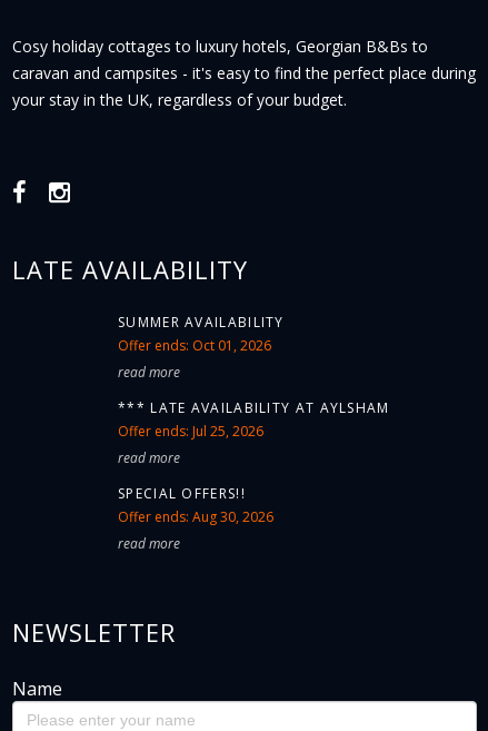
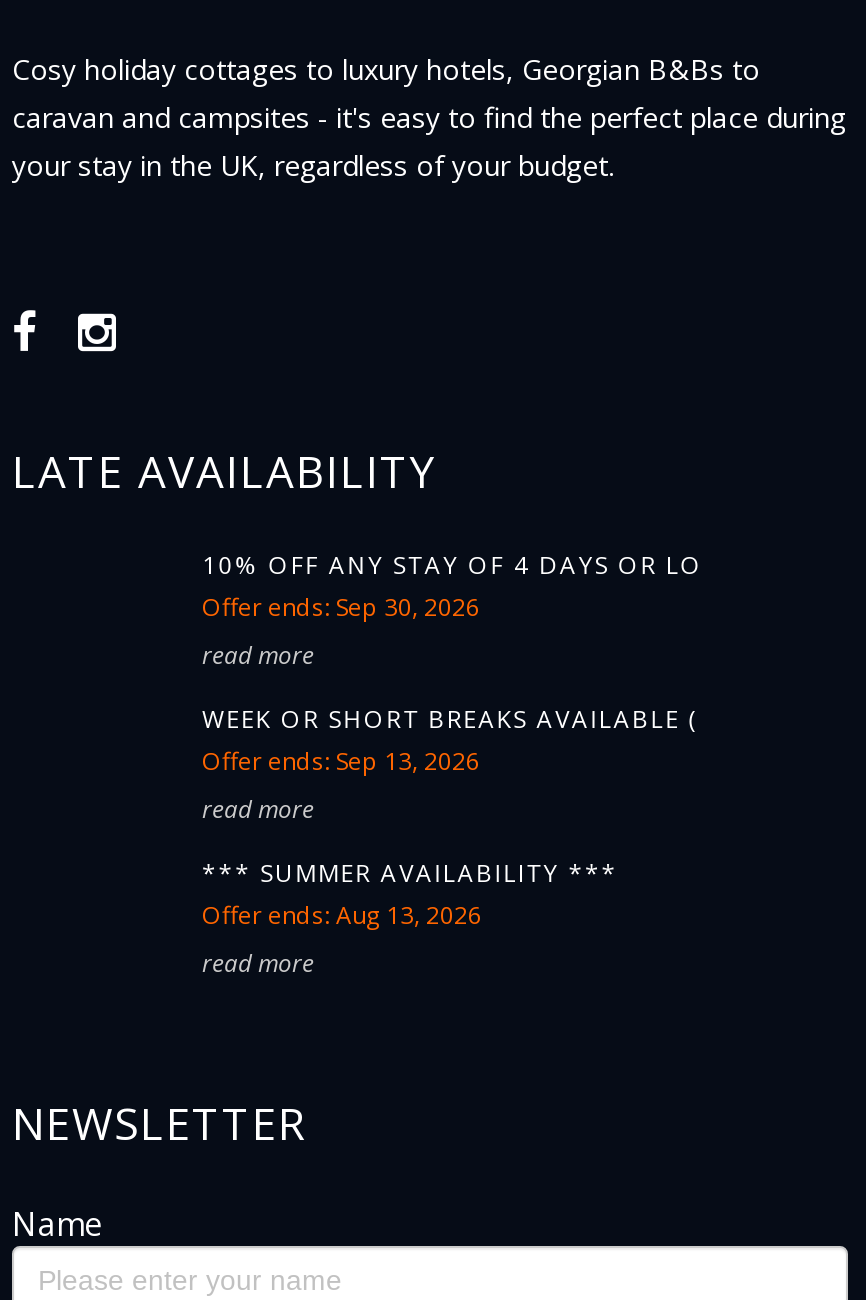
[118,313,284,355] SUMMER AVAILABILITY | Offer ends: Oct 01, 2026 -> [202,548,703,624] 10% OFF ANY STAY OF 4 DAYS OR LO | Offer ends: Sep 30, 2026
[118,398,390,441] *** LATE AVAILABILITY AT AYLSHAM | Offer ends: Jul 25, 2026 -> [202,702,699,778] WEEK OR SHORT BREAKS AVAILABLE ( | Offer ends: Sep 13, 2026
[118,484,273,526] SPECIAL OFFERS!! | Offer ends: Aug 30, 2026 -> [202,856,618,932] *** SUMMER AVAILABILITY *** | Offer ends: Aug 13, 2026

